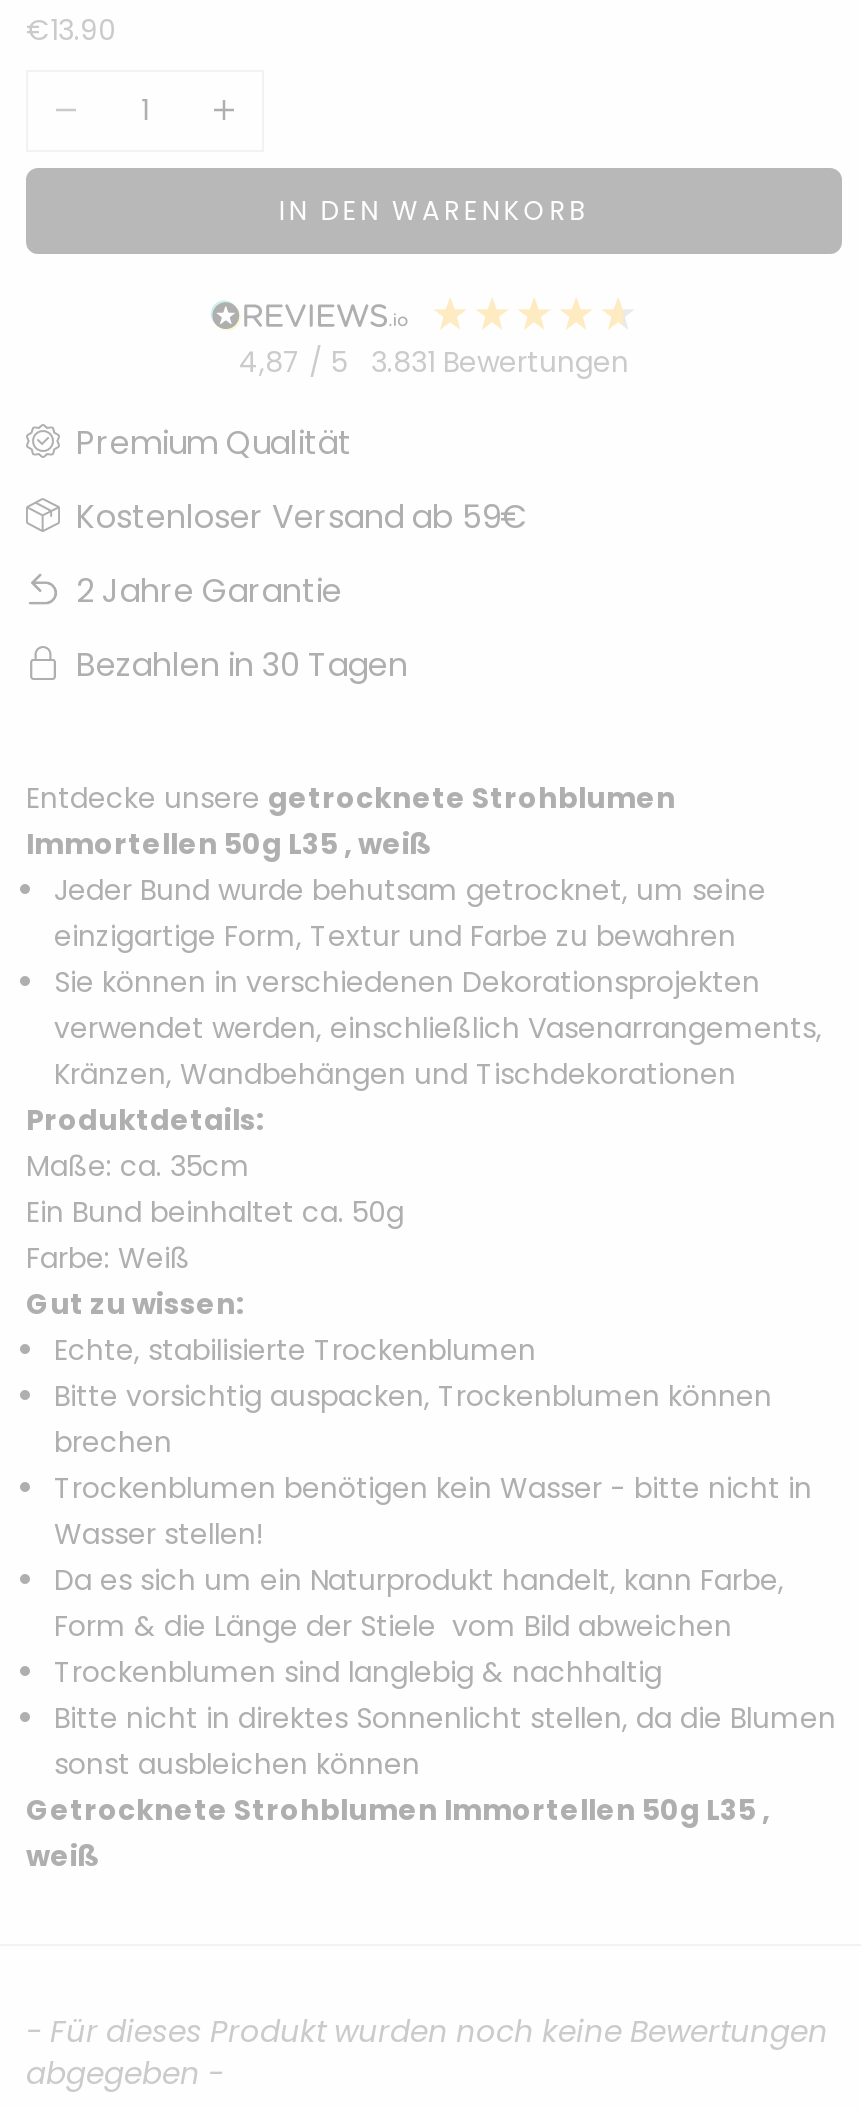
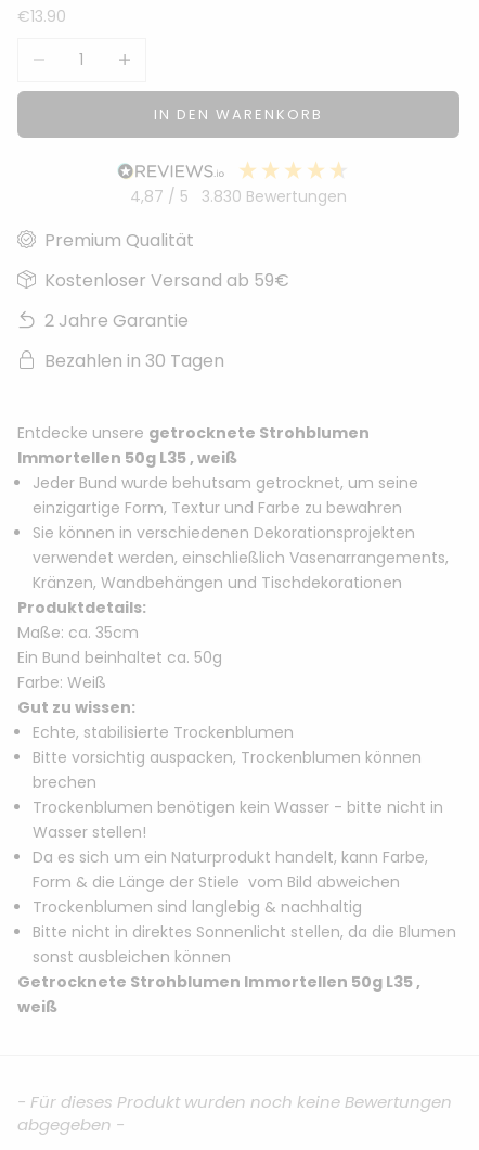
[239,343,629,383] 4,87 / 5 3.831 Bewertungen -> [130,186,347,208] 4,87 / 5 3.830 Bewertungen

